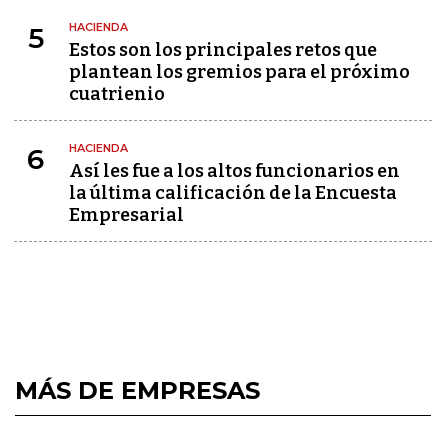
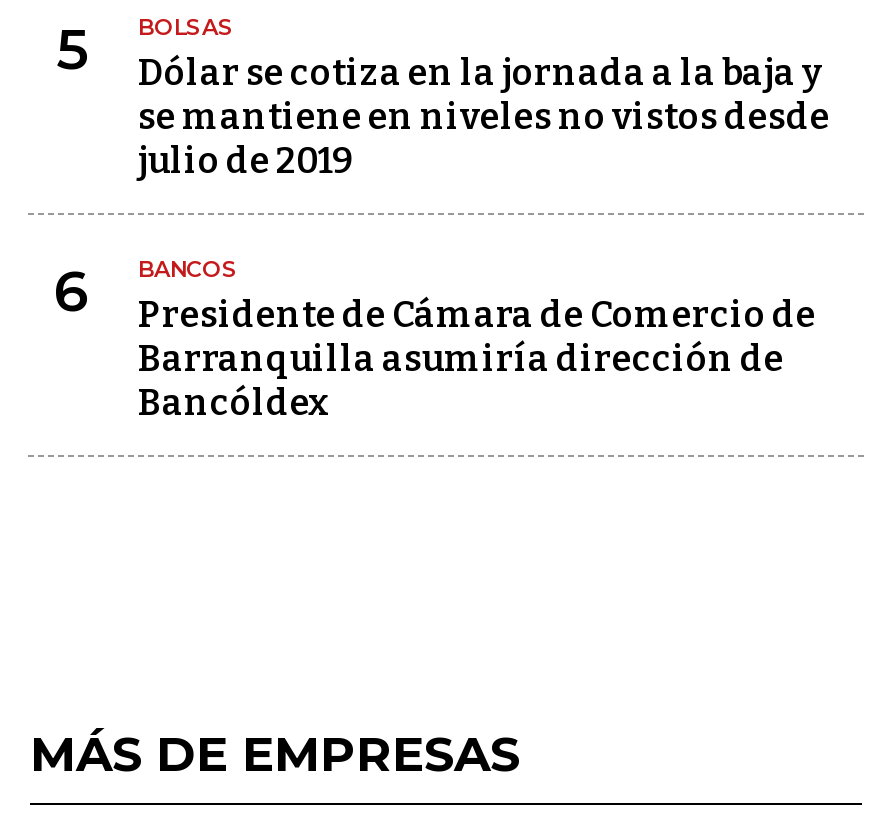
[69,20,410,105] HACIENDA | Estos son los principales retos que | plantean los gremios para el próximo | cuatrienio -> [138,13,830,183] BOLSAS | Dólar se cotiza en la jornada a la baja y | se mantiene en niveles no vistos desde | julio de 2019
[69,141,400,226] HACIENDA | Así les fue a los altos funcionarios en | la última calificación de la Encuesta | Empresarial -> [138,255,816,425] BANCOS | Presidente de Cámara de Comercio de | Barranquilla asumiría dirección de | Bancóldex

